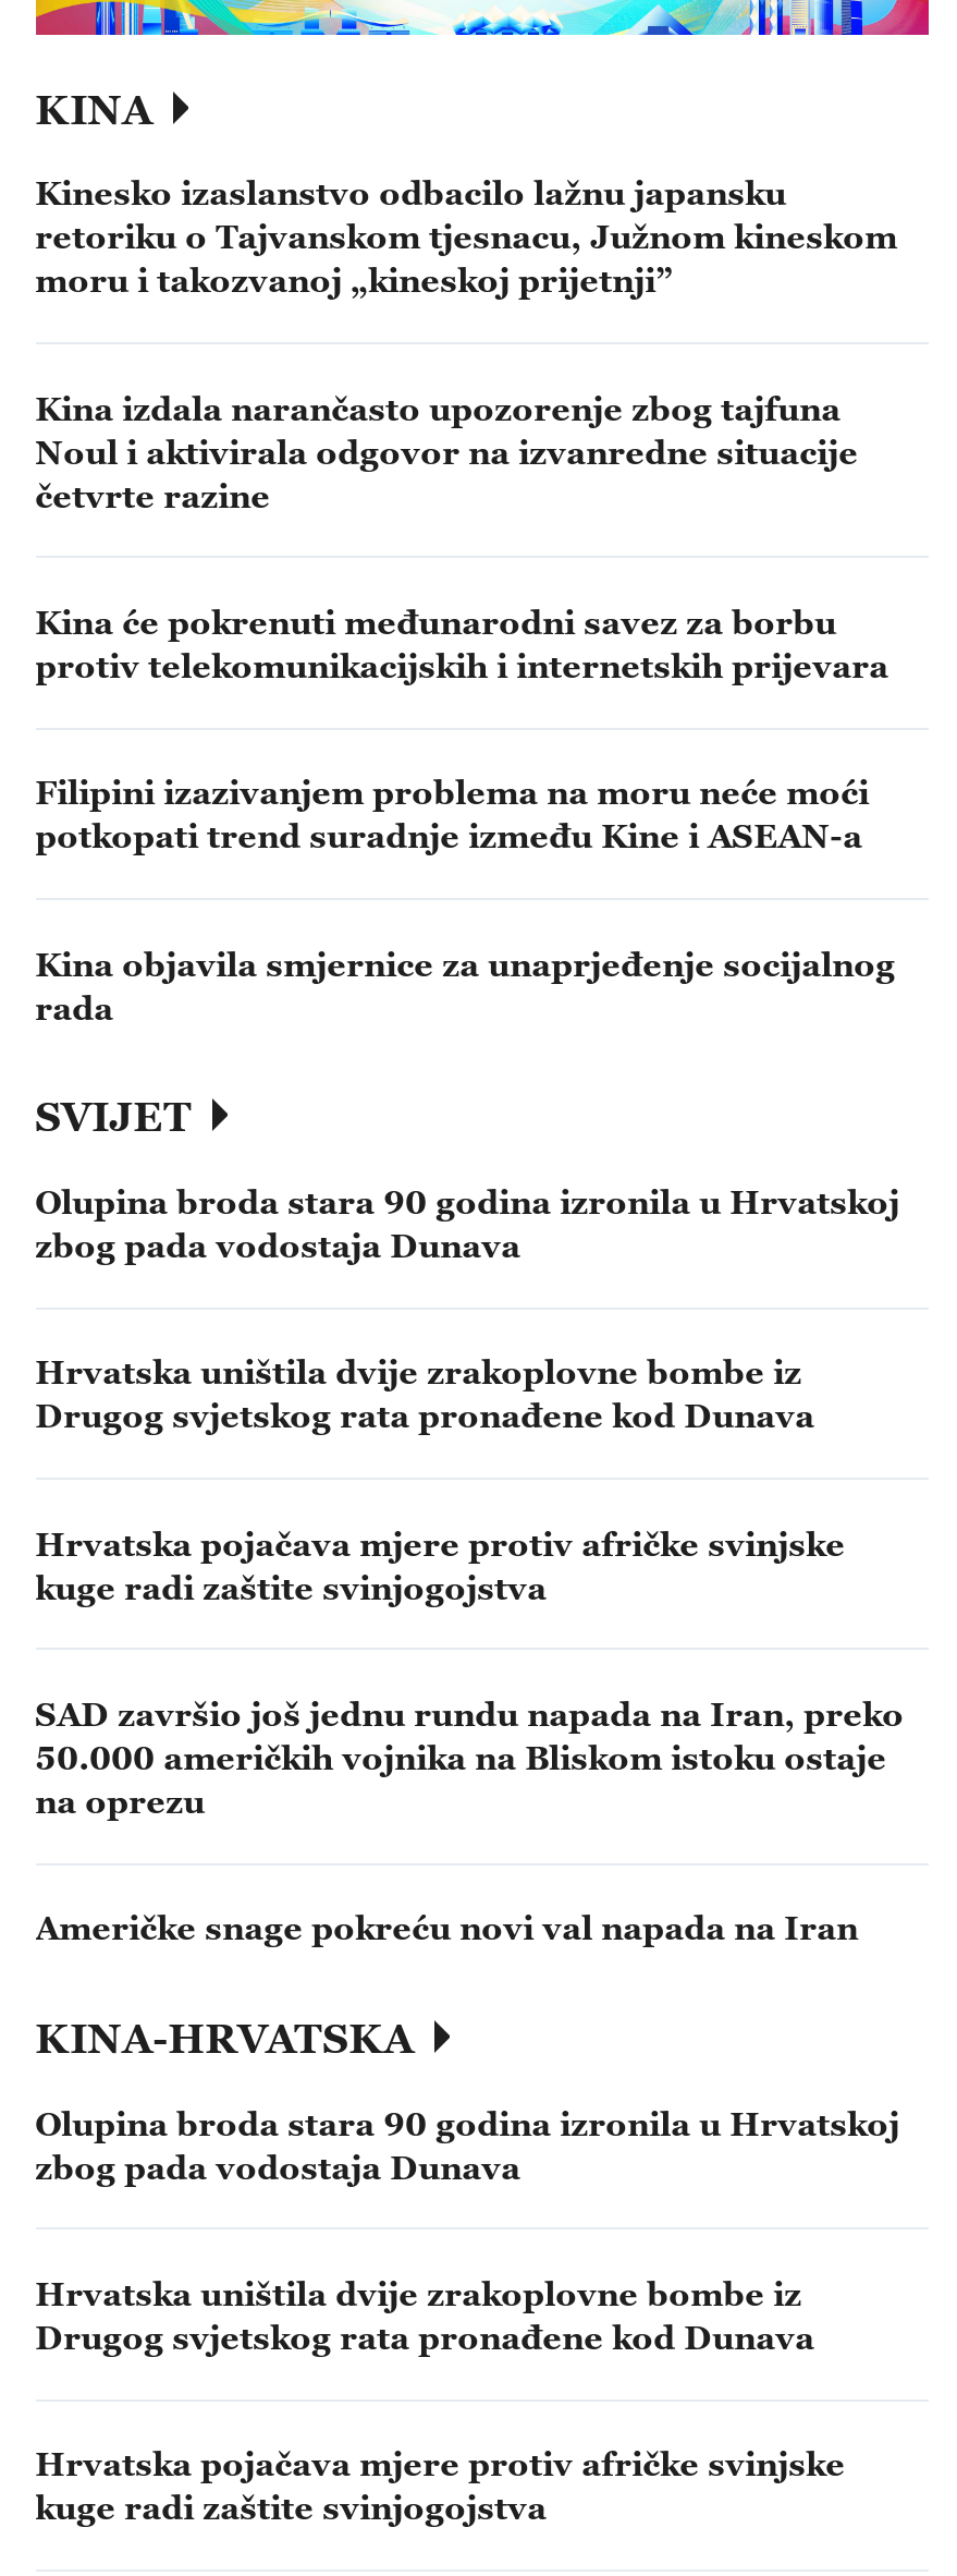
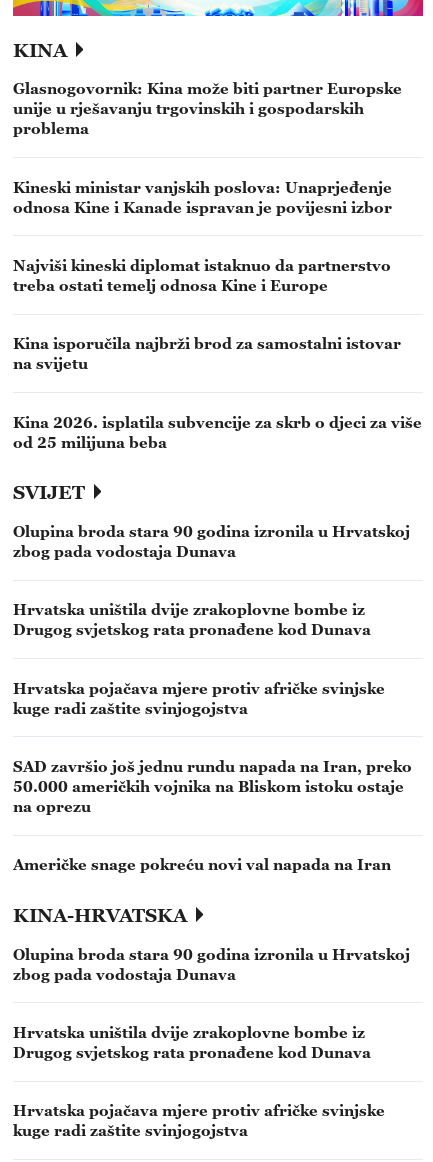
[35,173,898,299] Kinesko izaslanstvo odbacilo lažnu japansku | retoriku o Tajvanskom tjesnacu, Južnom kineskom | moru i takozvanoj „kineskoj prijetnji” -> [13,79,402,137] Glasnogovornik: Kina može biti partner Europske | unije u rješavanju trgovinskih i gospodarskih | problema
[35,387,858,513] Kina izdala narančasto upozorenje zbog tajfuna | Noul i aktivirala odgovor na izvanredne situacije | četvrte razine -> [13,178,392,216] Kineski ministar vanjskih poslova: Unaprjeđenje | odnosa Kine i Kanade ispravan je povijesni izbor
[35,601,889,684] Kina će pokrenuti međunarodni savez za borbu | protiv telekomunikacijskih i internetskih prijevara -> [13,256,391,294] Najviši kineski diplomat istaknuo da partnerstvo | treba ostati temelj odnosa Kine i Europe
[35,772,869,855] Filipini izazivanjem problema na moru neće moći | potkopati trend suradnje između Kine i ASEAN-a -> [13,334,401,372] Kina isporučila najbrži brod za samostalni istovar | na svijetu
[35,943,895,1025] Kina objavila smjernice za unaprjeđenje socijalnog | rada -> [13,412,422,450] Kina 2026. isplatila subvencije za skrb o djeci za više | od 25 milijuna beba

